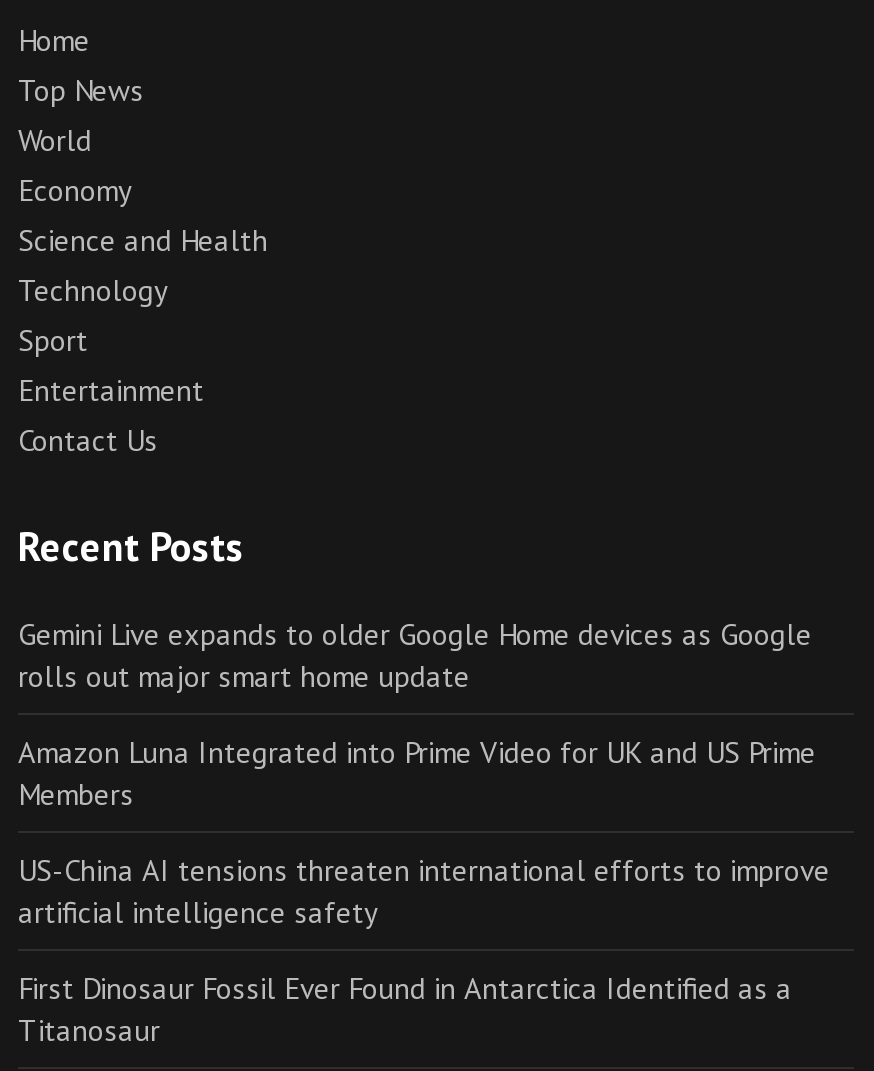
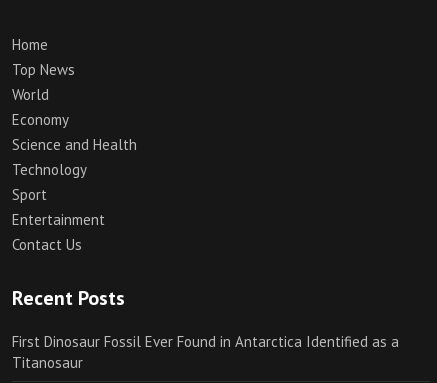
[18,614,830,930] Gemini Live expands to older Google Home devices as Google | rolls out major smart home update | Amazon Luna Integrated into Prime Video for UK and US Prime | Members | US-China AI tensions threaten international efforts to improve | artificial intelligence safety -> none

